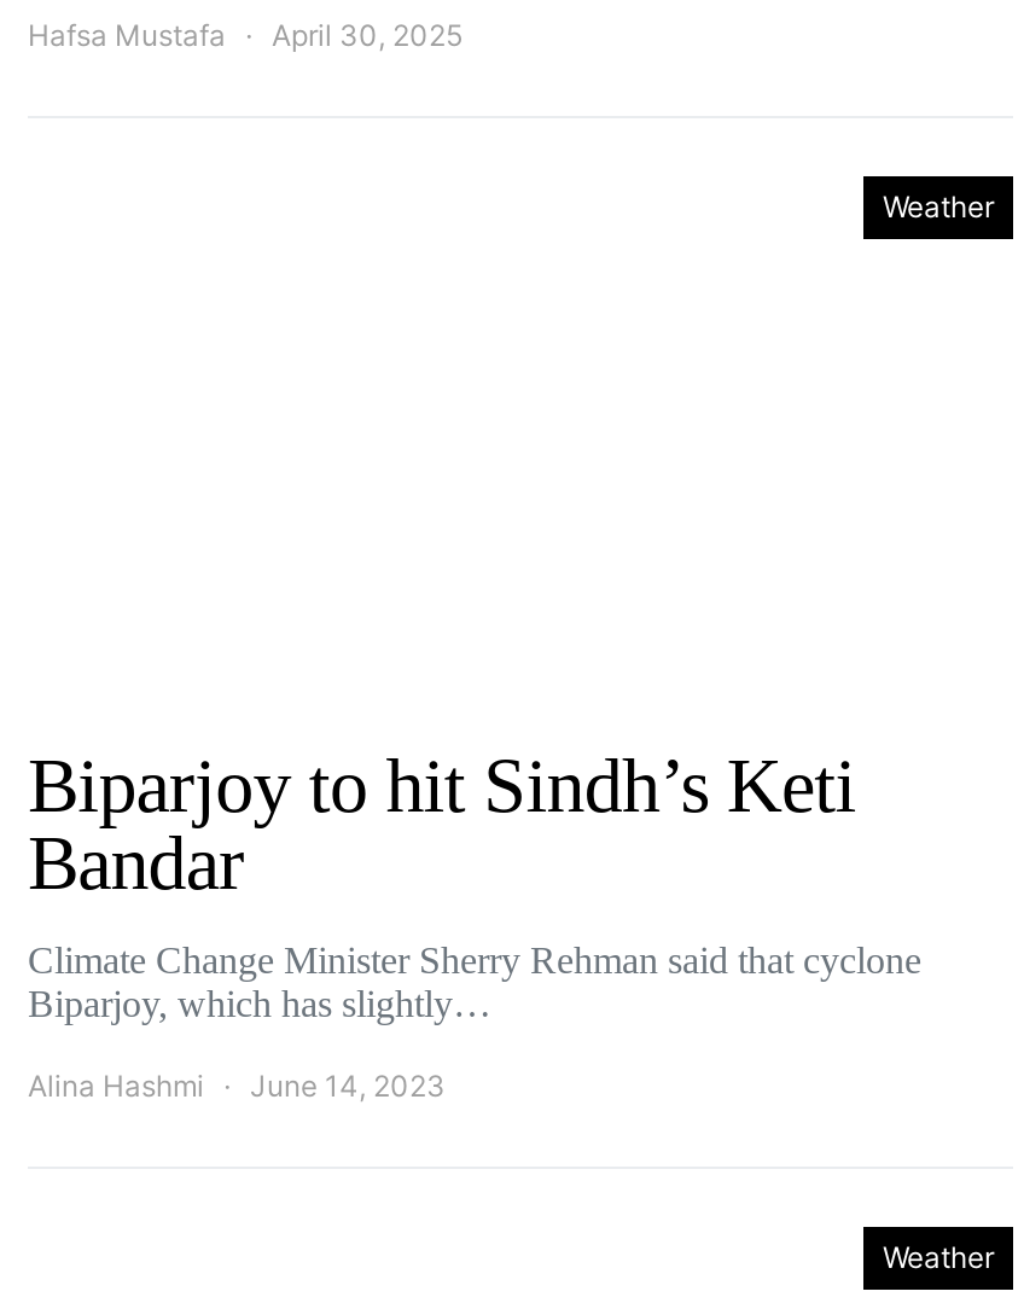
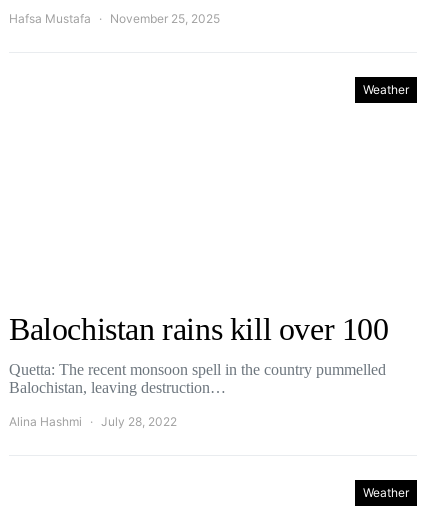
[28,16,462,52] Hafsa Mustafa April 30, 2025 -> [9,11,220,26] Hafsa Mustafa November 25, 2025
[28,741,921,1023] Biparjoy to hit Sindh’s Keti | Bandar | Climate Change Minister Sherry Rehman said that cyclone | Biparjoy, which has slightly… -> [9,311,389,396] Balochistan rains kill over 100 | Quetta: The recent monsoon spell in the country pummelled | Balochistan, leaving destruction…
[28,1067,446,1103] Alina Hashmi June 14, 2023 -> [9,414,177,429] Alina Hashmi July 28, 2022

